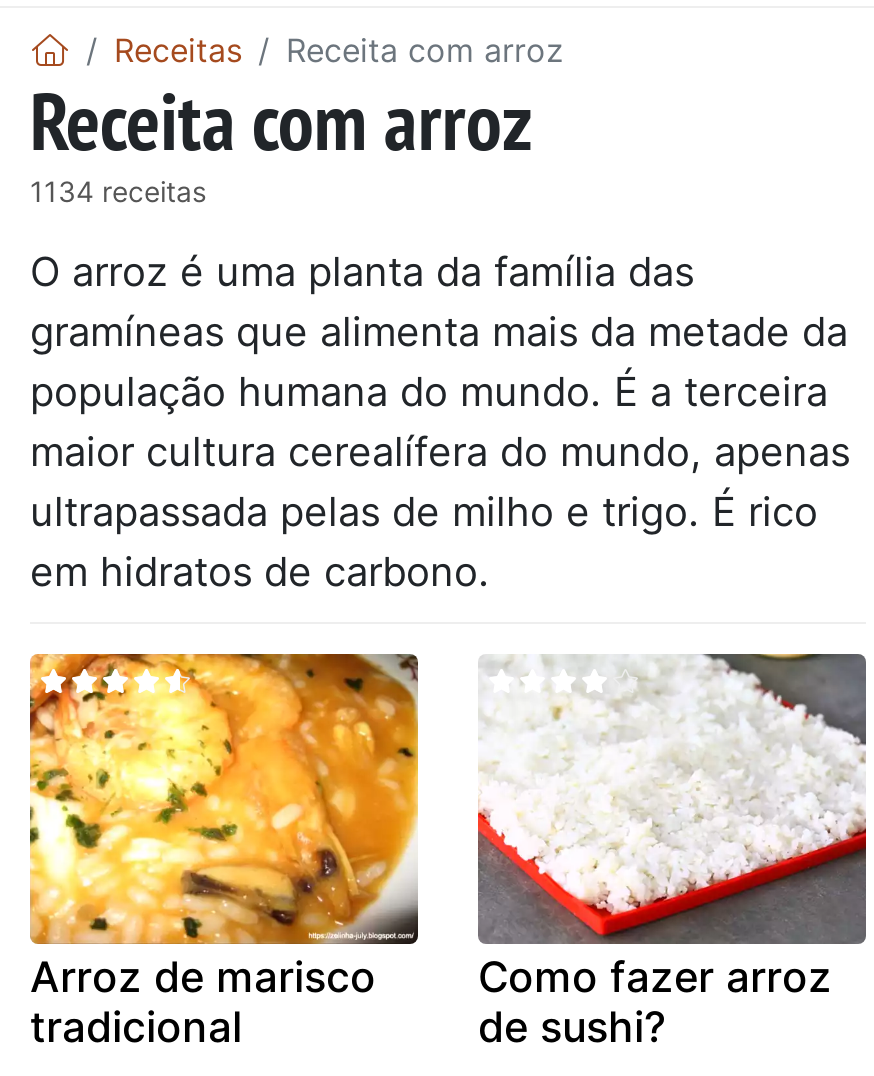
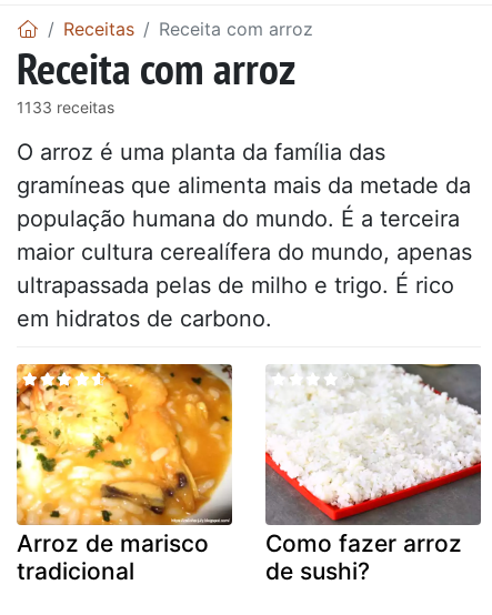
[30,173,206,207] 1134 receitas -> [17,97,114,116] 1133 receitas

